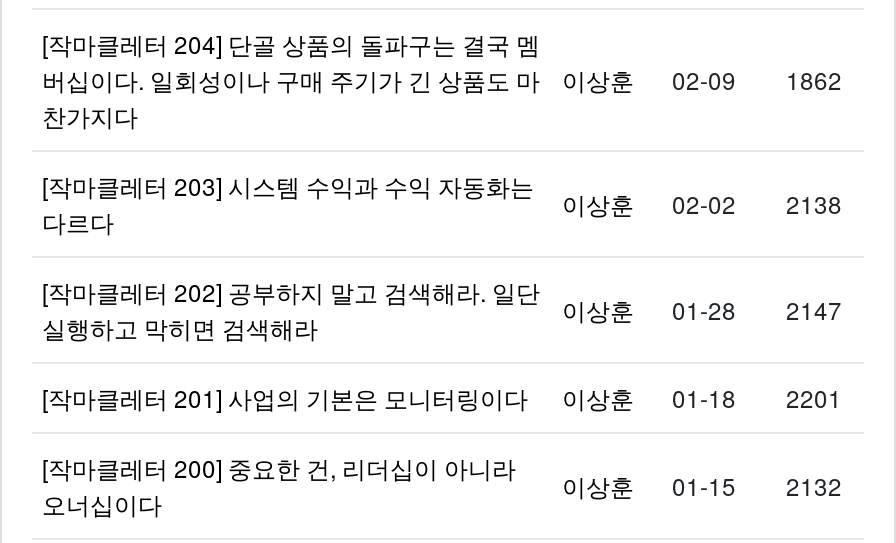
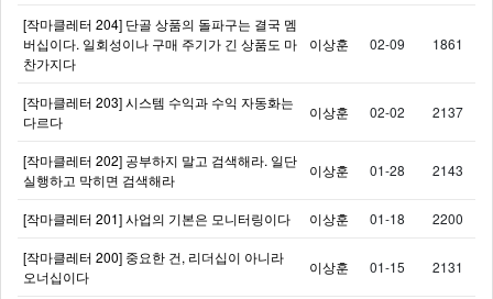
[42,63,842,97] 버십이다. 일회성이나 구매 주기가 긴 상품도 마 이상훈 02-09 1862 -> [23,35,463,53] 버십이다. 일회성이나 구매 주기가 긴 상품도 마 이상훈 02-09 1861
[562,187,842,221] 이상훈 02-02 2138 -> [309,103,463,121] 이상훈 02-02 2137
[562,293,842,327] 이상훈 01-28 2147 -> [309,161,463,180] 이상훈 01-28 2143
[42,381,842,415] [작마클레터 201] 사업의 기본은 모니터링이다 이상훈 01-18 2201 -> [23,209,463,228] [작마클레터 201] 사업의 기본은 모니터링이다 이상훈 01-18 2200
[562,469,842,503] 이상훈 01-15 2132 -> [309,258,463,276] 이상훈 01-15 2131

